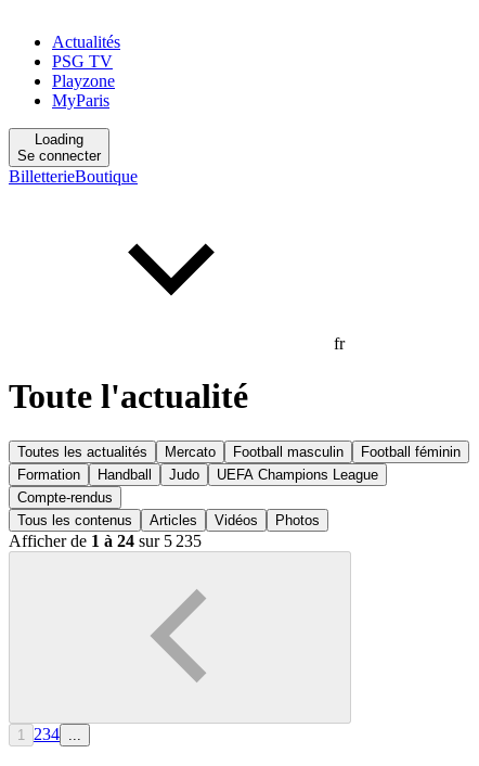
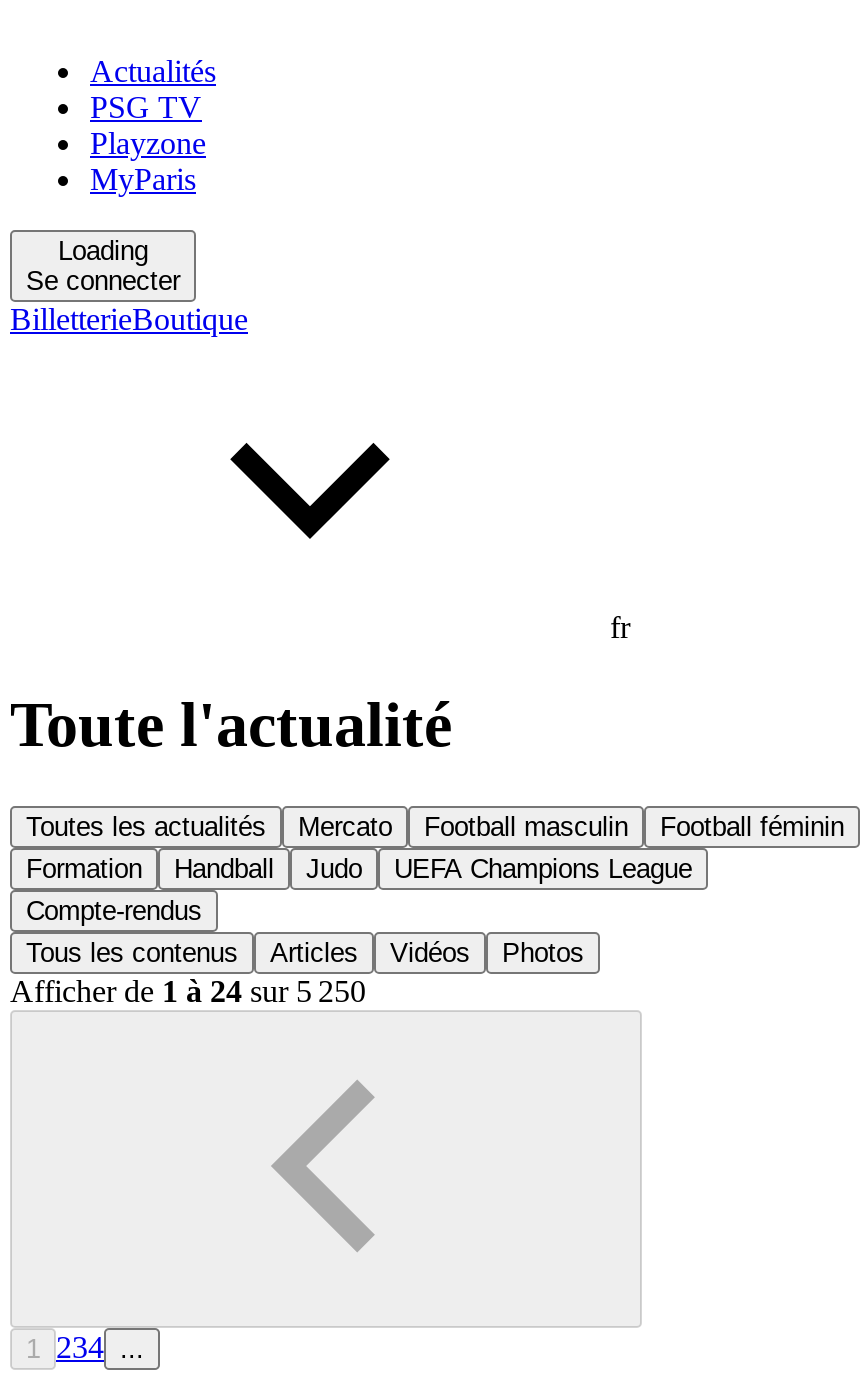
[9,532,202,550] Afficher de1 à 24sur 5 235 -> [10,974,366,1008] Afficher de1 à 24sur 5 250

